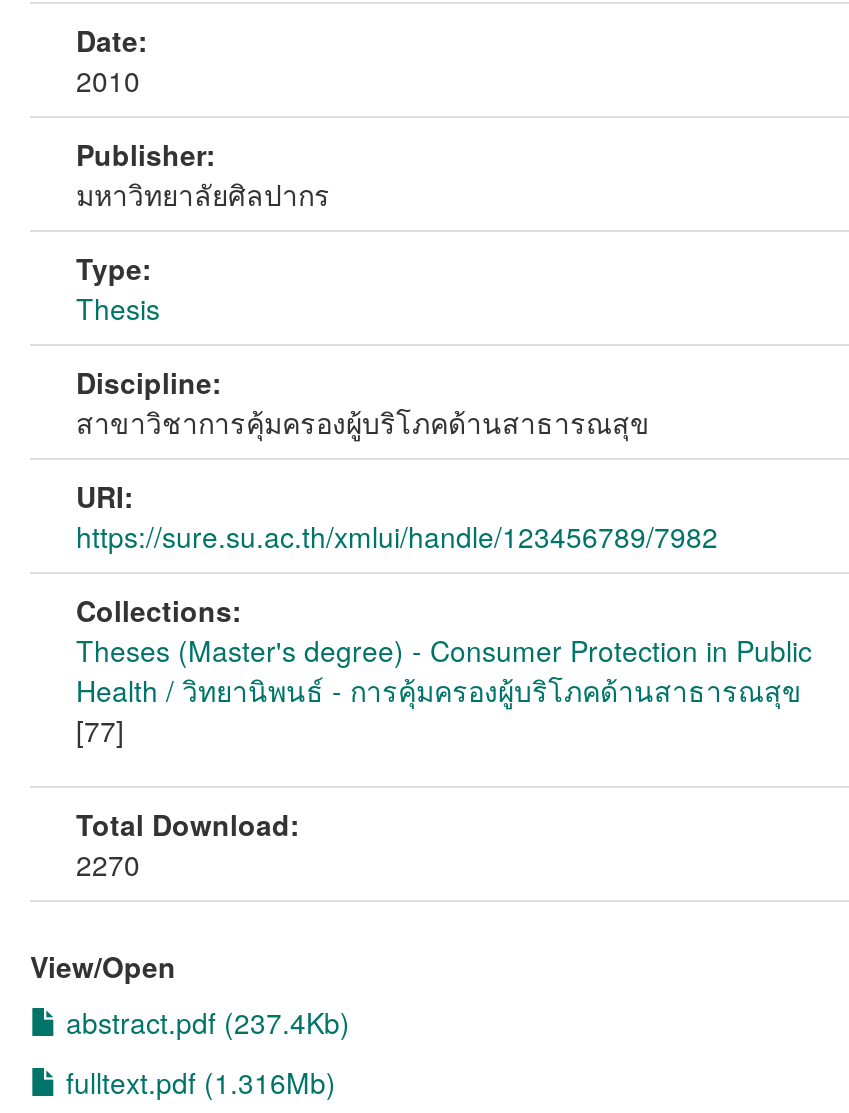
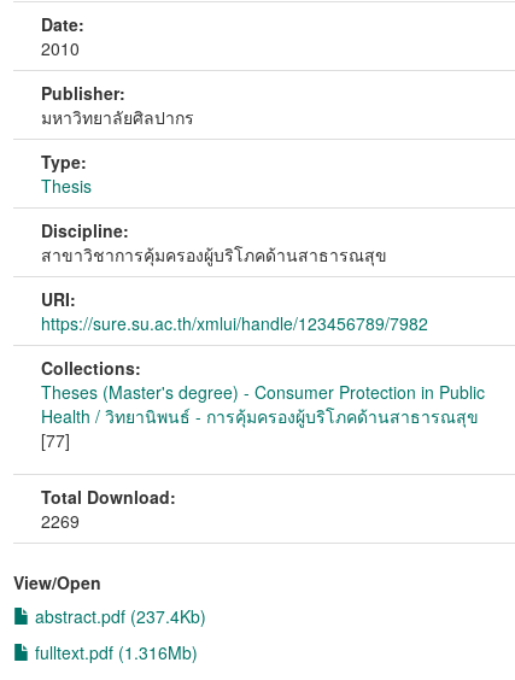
[76,844,140,884] 2270 -> [41,509,80,533] 2269

